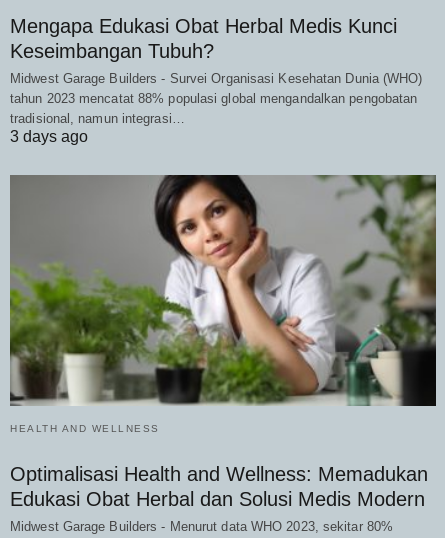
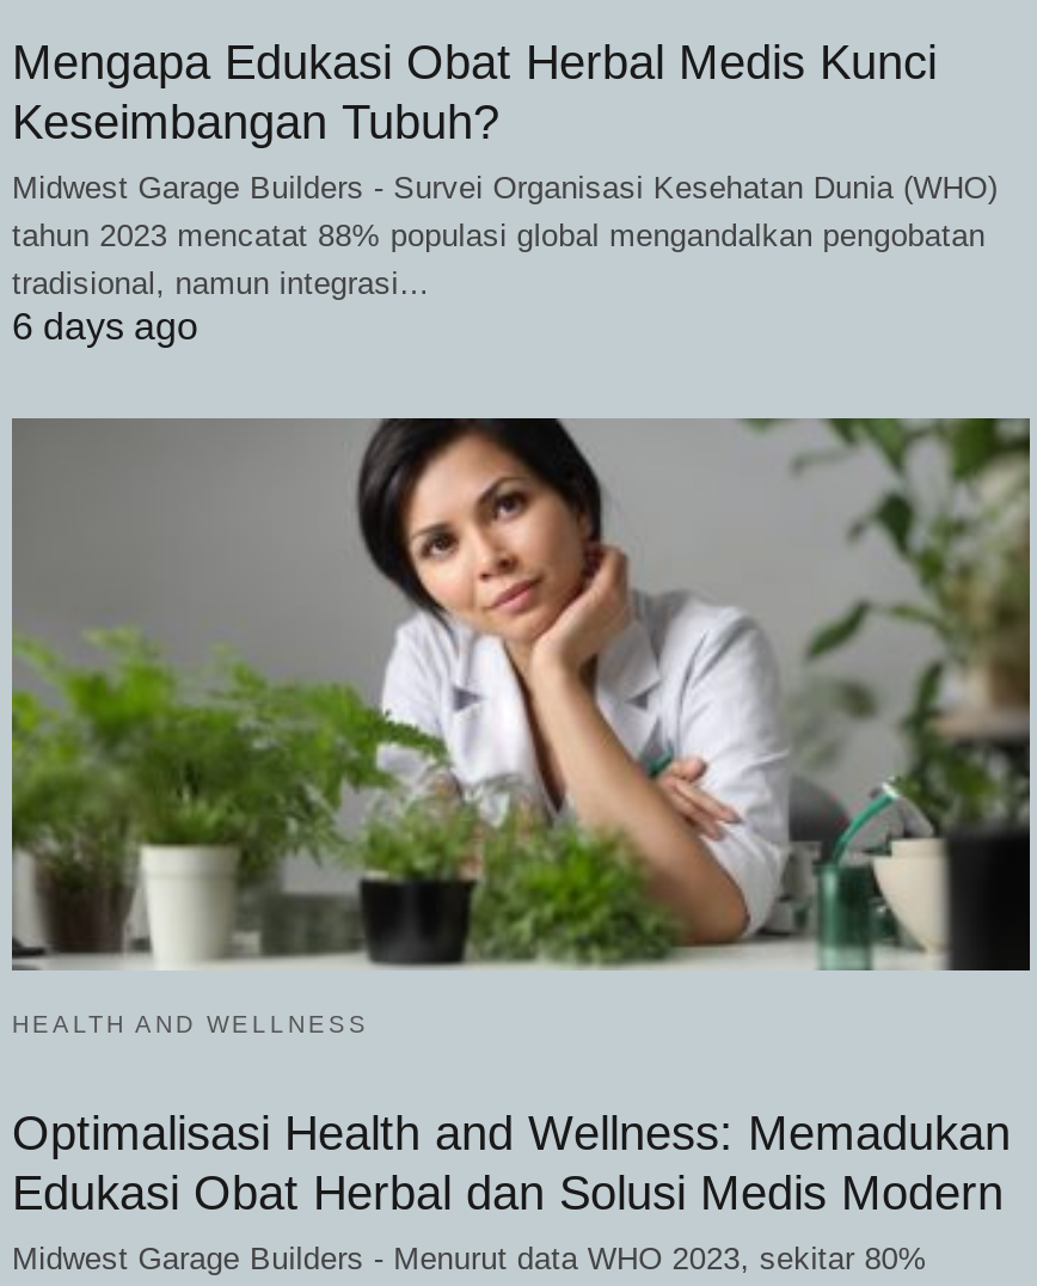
[10,128,88,145] 3 days ago -> [12,305,198,346] 6 days ago

